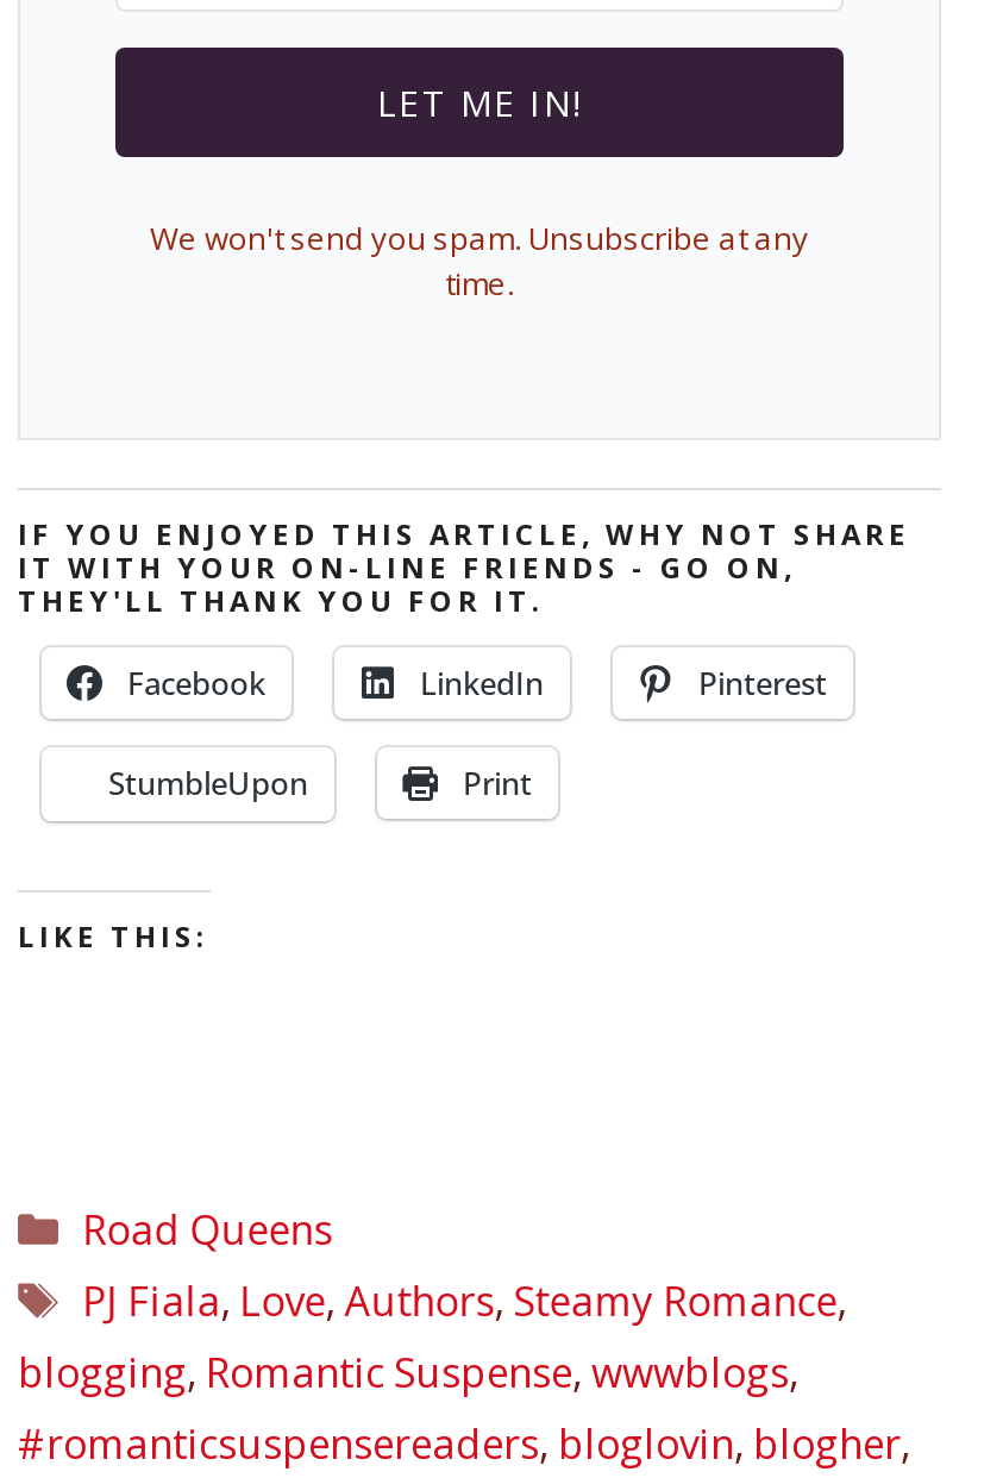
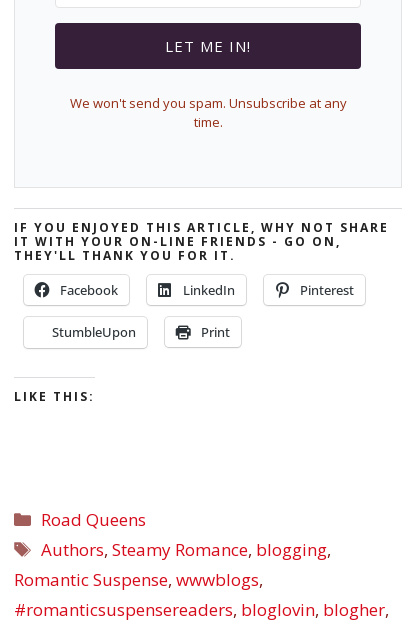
[18,1273,846,1399] PJ Fiala, Love, Authors, Steamy Romance, | blogging, Romantic Suspense, wwwblogs, -> [14,538,331,591] Authors, Steamy Romance, blogging, | Romantic Suspense, wwwblogs,

